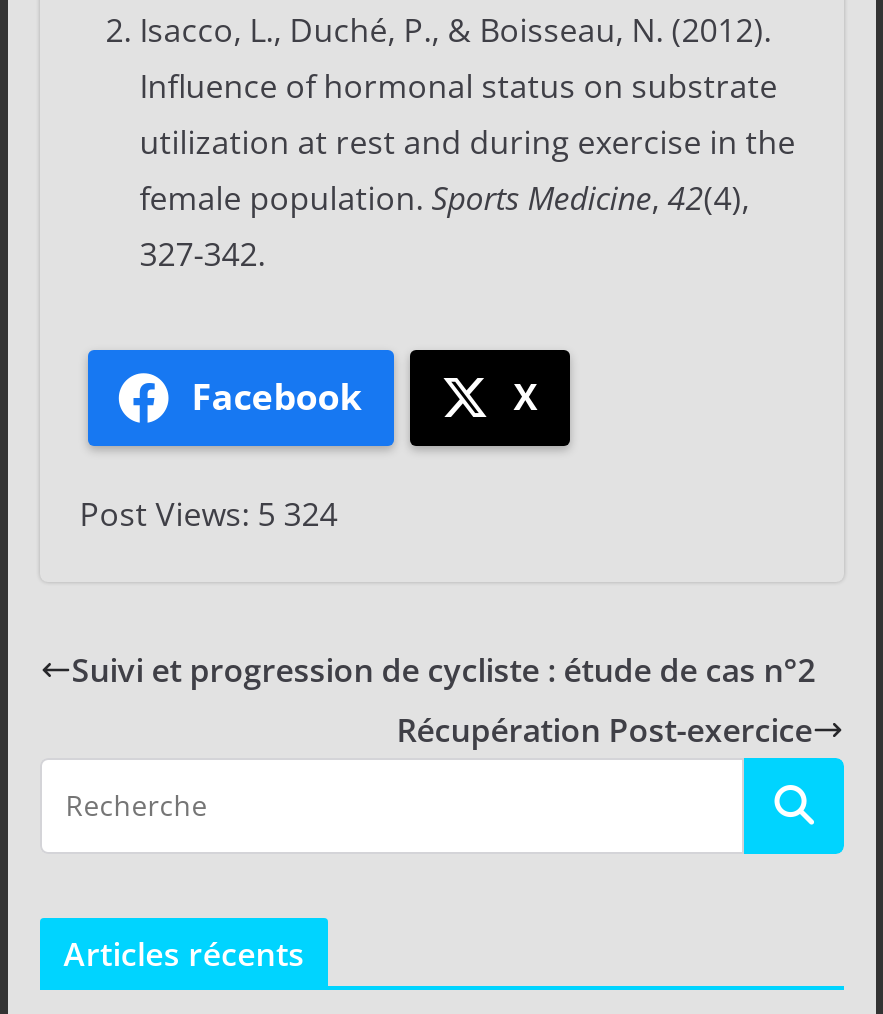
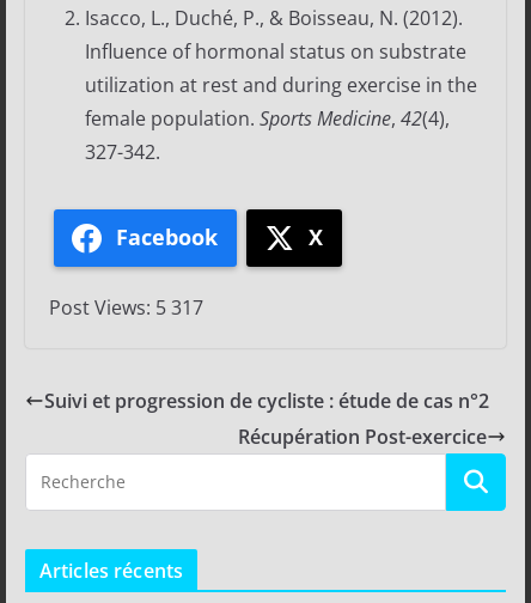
[79,491,337,535] Post Views: 5 324 -> [49,294,203,320] Post Views: 5 317

